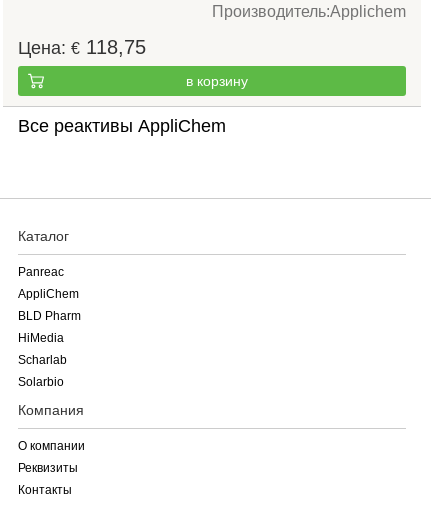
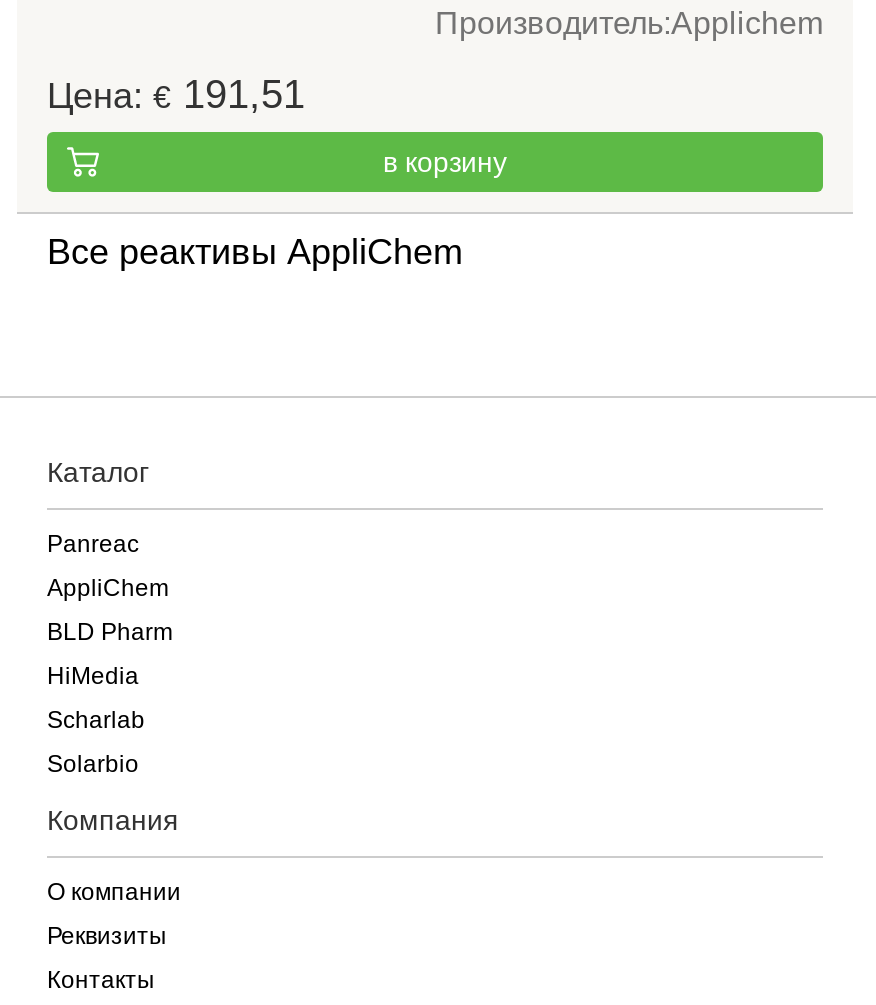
[18,36,146,58] Цена: €118,75 -> [47,72,305,116] Цена: €191,51

